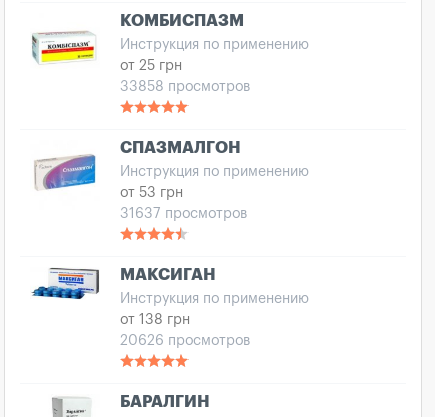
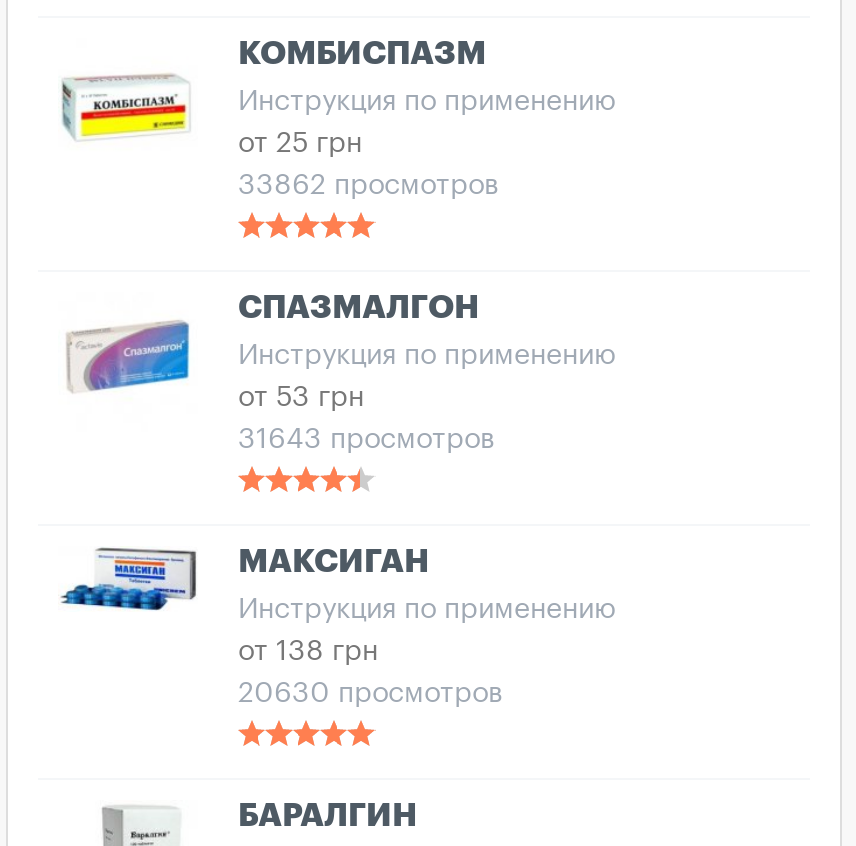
[120,80,250,94] 33858 просмотров -> [238,172,498,200] 33862 просмотров
[120,207,247,221] 31637 просмотров -> [238,426,494,454] 31643 просмотров
[120,334,250,348] 20626 просмотров -> [238,680,502,708] 20630 просмотров

